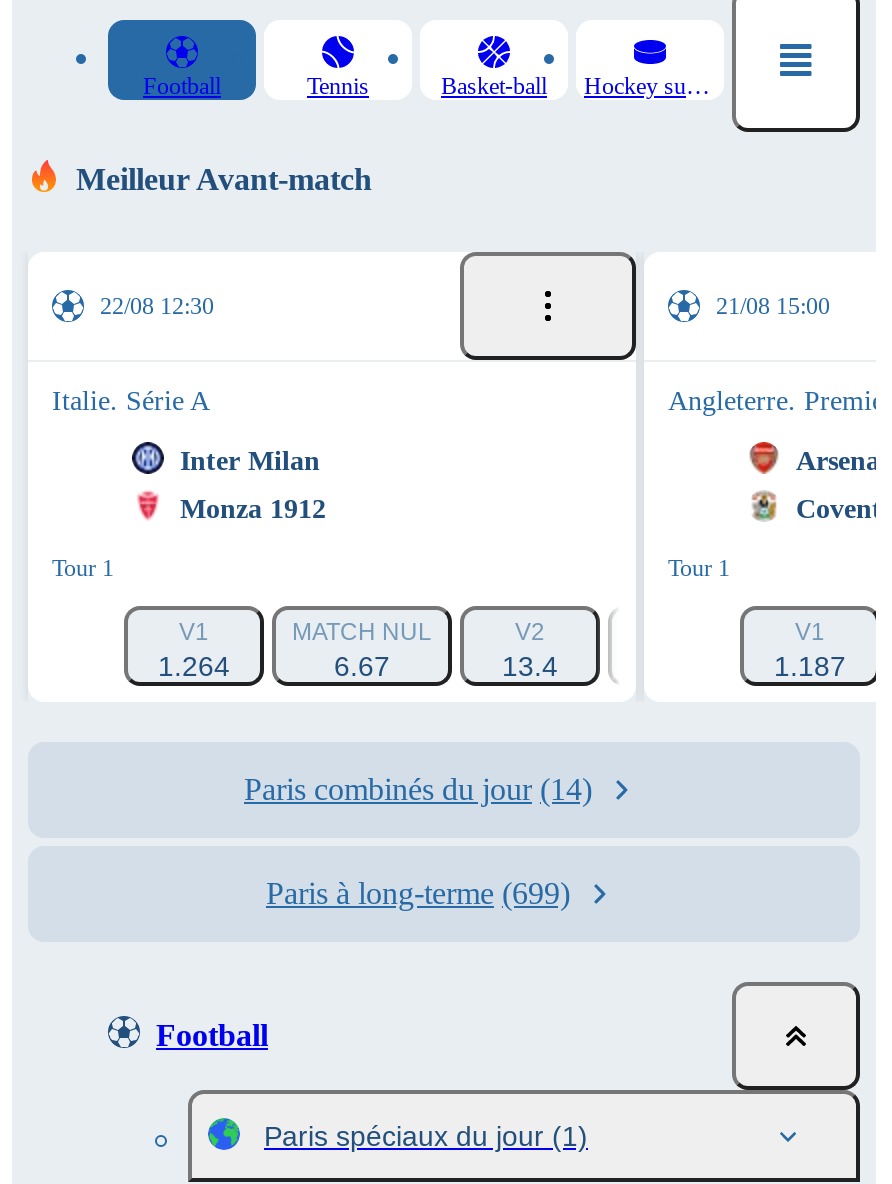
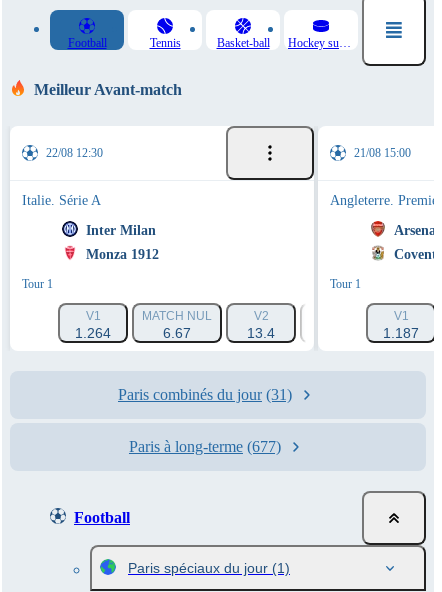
[244,772,592,806] Paris combinés du jour (14) -> [118,386,292,403] Paris combinés du jour (31)
[266,876,570,910] Paris à long-terme (699) -> [129,438,281,455] Paris à long-terme (677)

